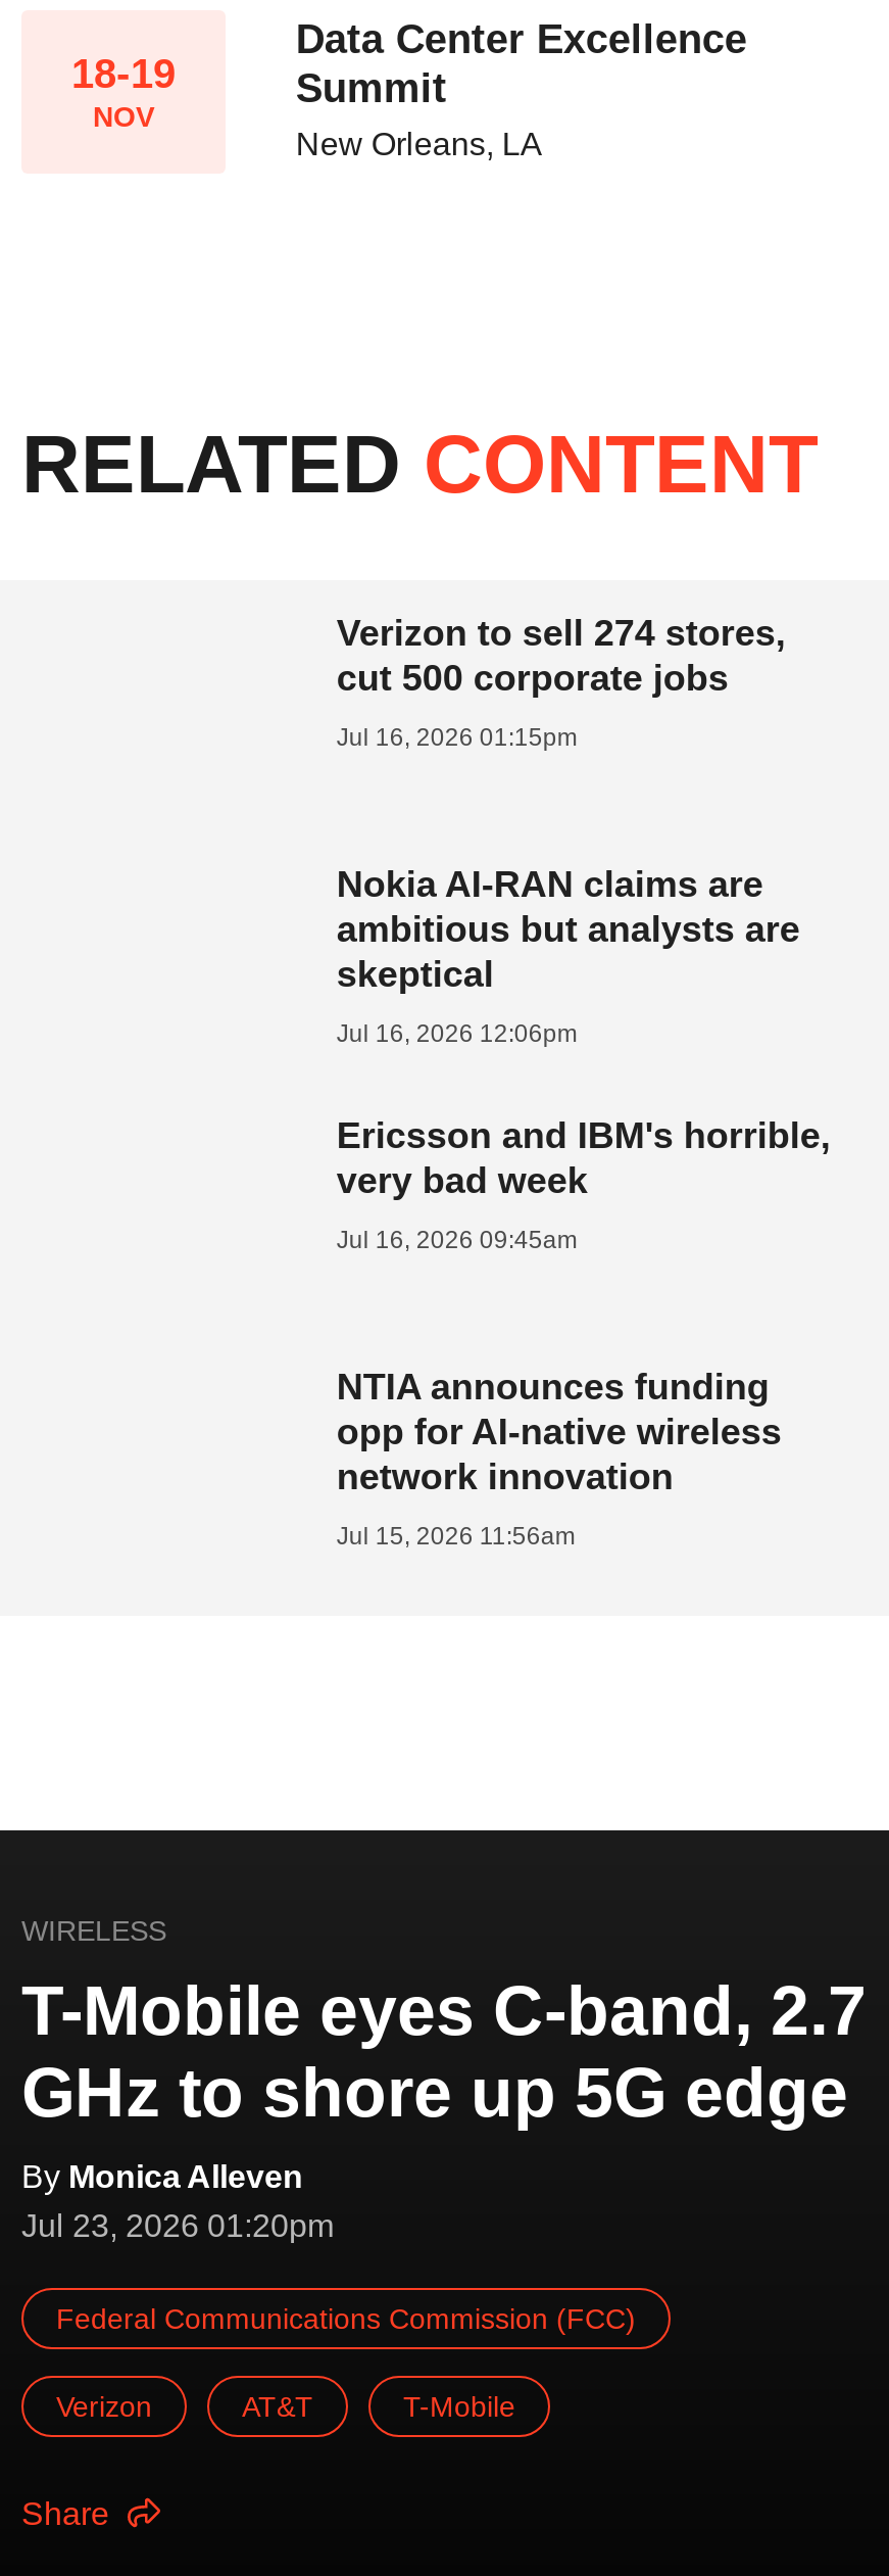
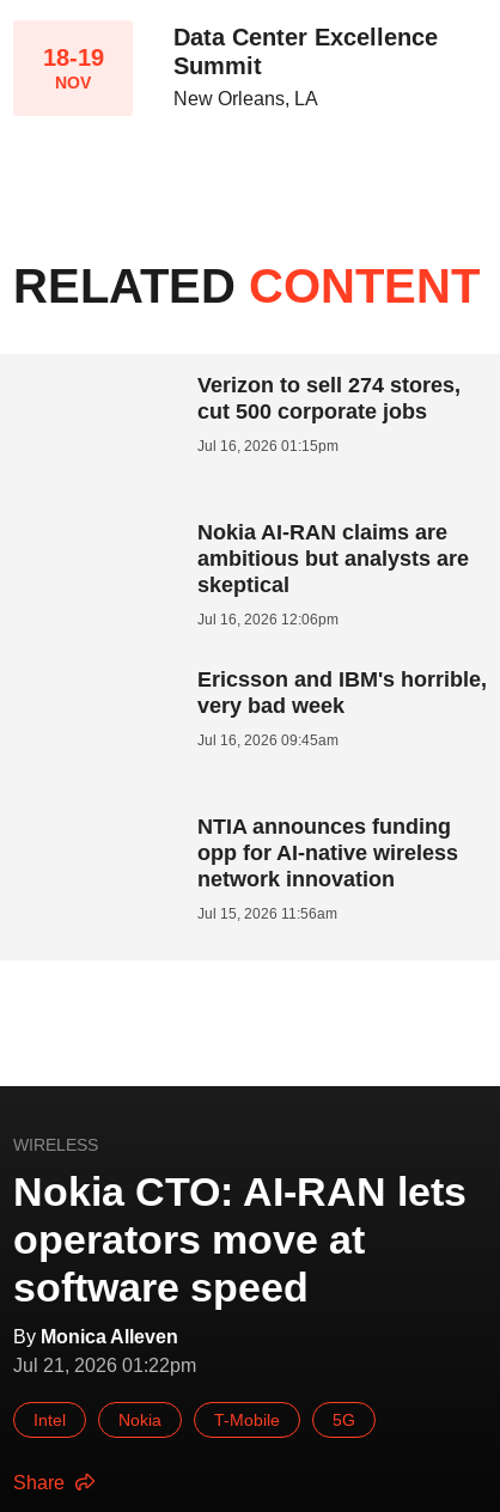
[21,1971,867,2130] T-Mobile eyes C-band, 2.7 | GHz to shore up 5G edge -> [13,1168,467,1309] Nokia CTO: AI-RAN lets | operators move at | software speed
moved [21,2159,303,2193] -> [13,1326,178,1347]: By Monica Alleven
[21,2208,636,2422] Jul 23, 2026 01:20pm | Federal Communications Commission (FCC) | Verizon | AT&T -> [13,1355,196,1429] Jul 21, 2026 01:22pm | Intel | Nokia
none -> [333,1410,355,1429] 5G

